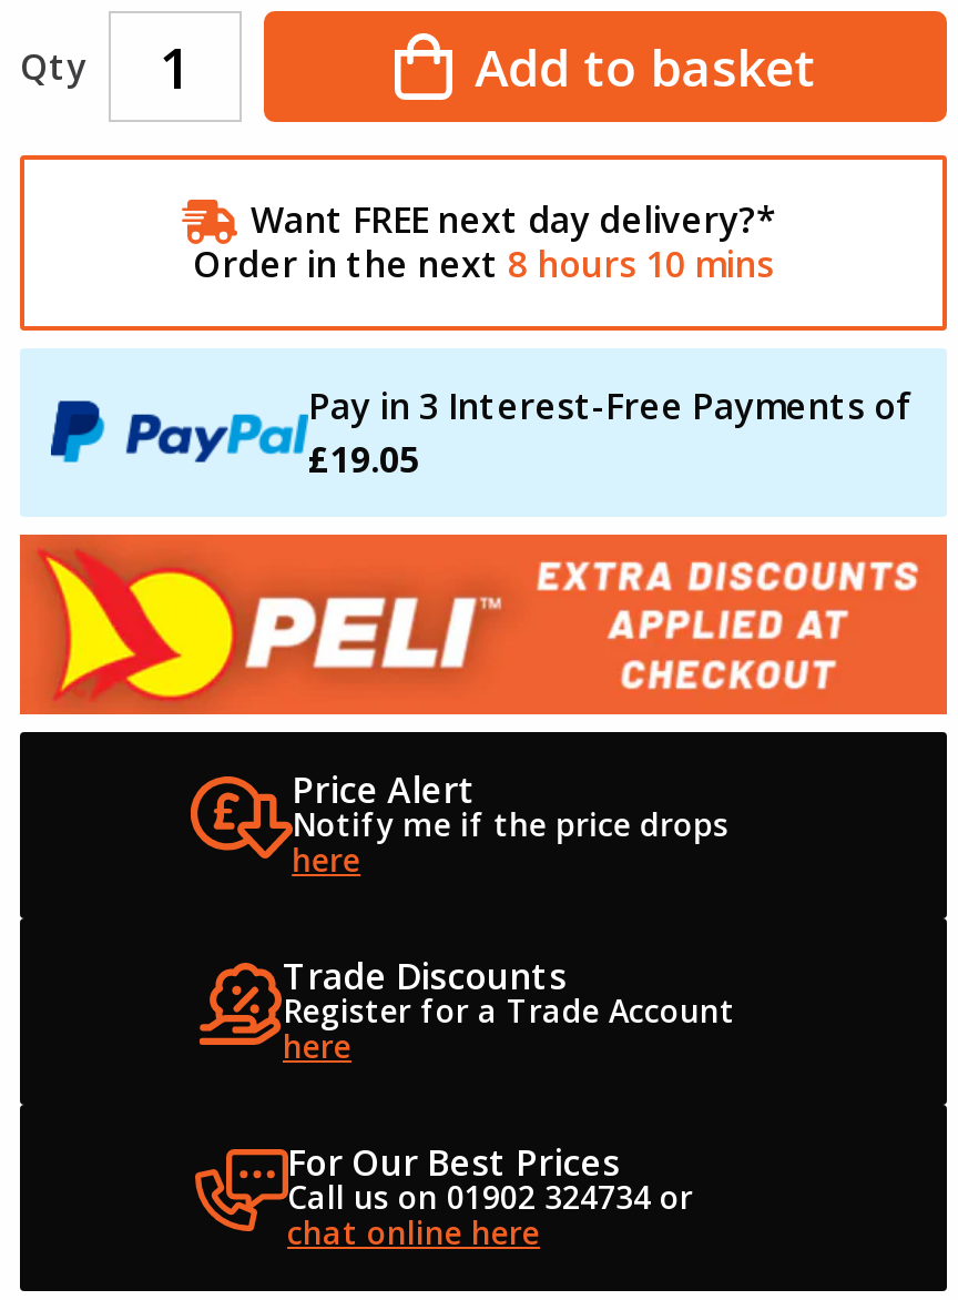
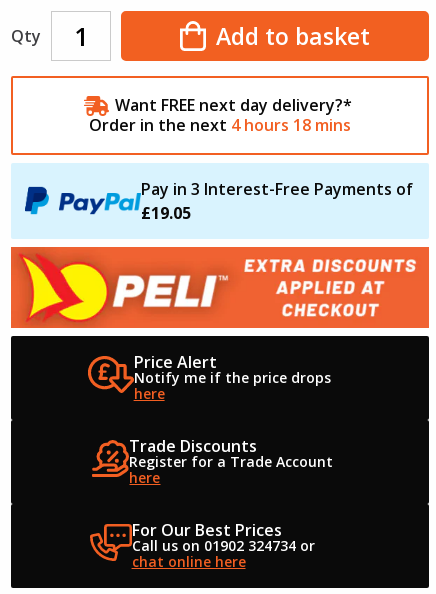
[193,238,774,287] Order in the next 8 hours 10 mins -> [89,113,351,135] Order in the next 4 hours 18 mins

